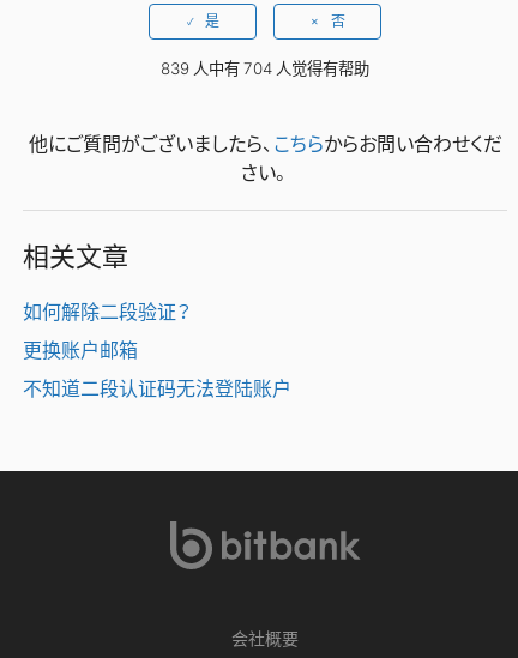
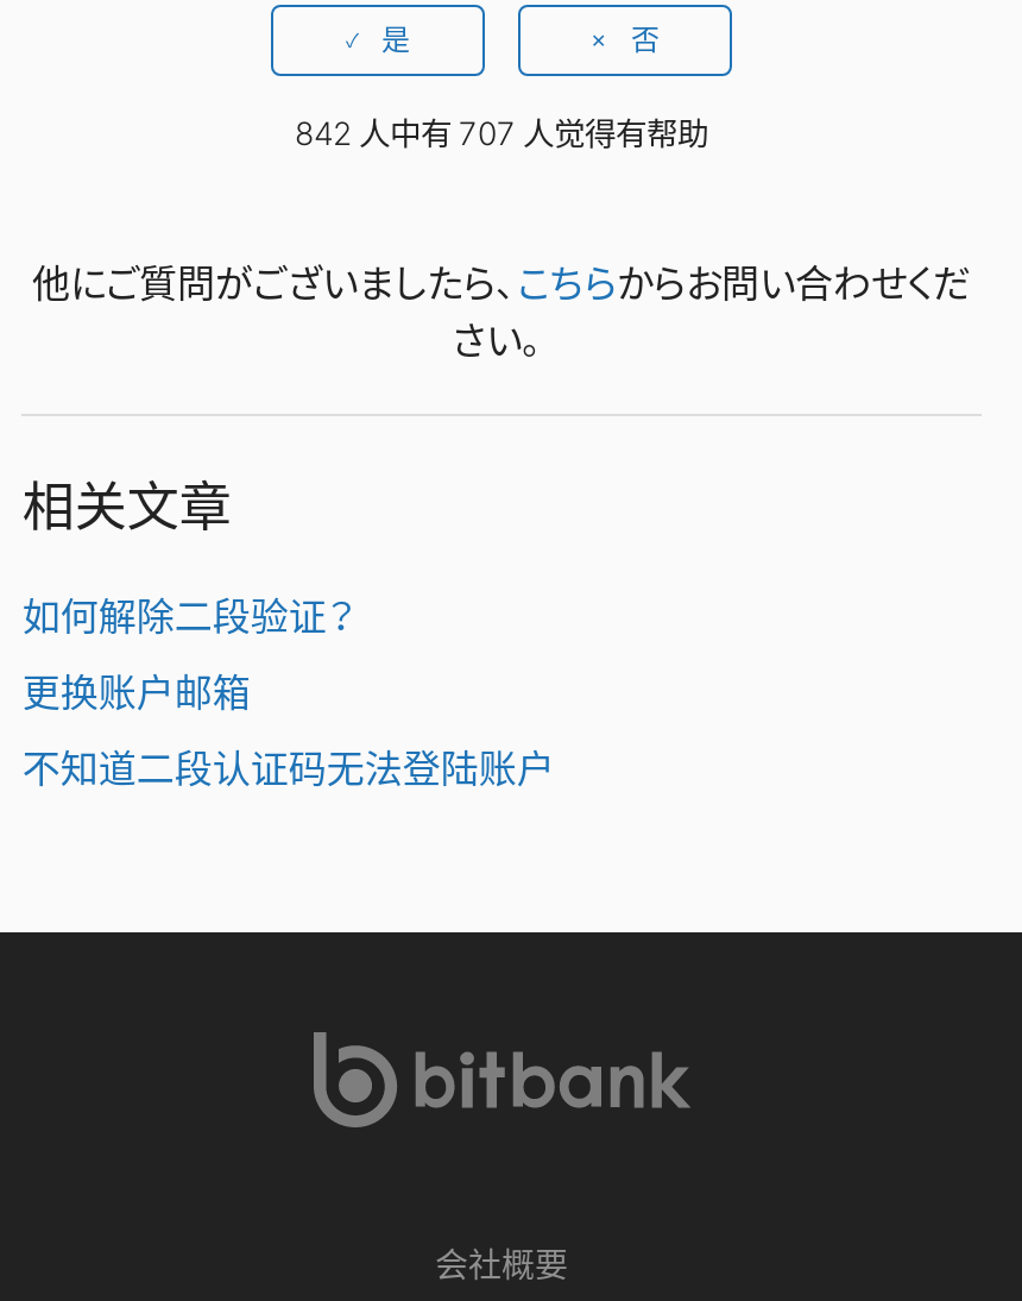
[161,56,369,79] 839 人中有 704 人觉得有帮助 -> [295,109,708,155] 842 人中有 707 人觉得有帮助

